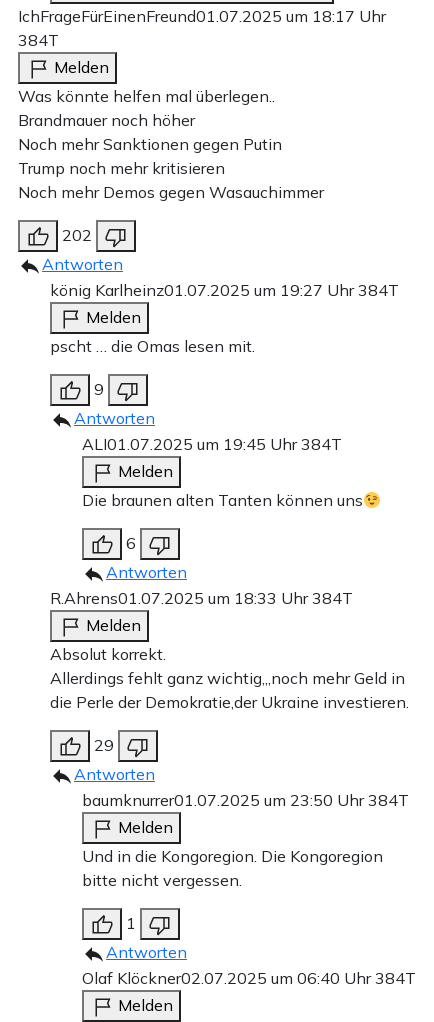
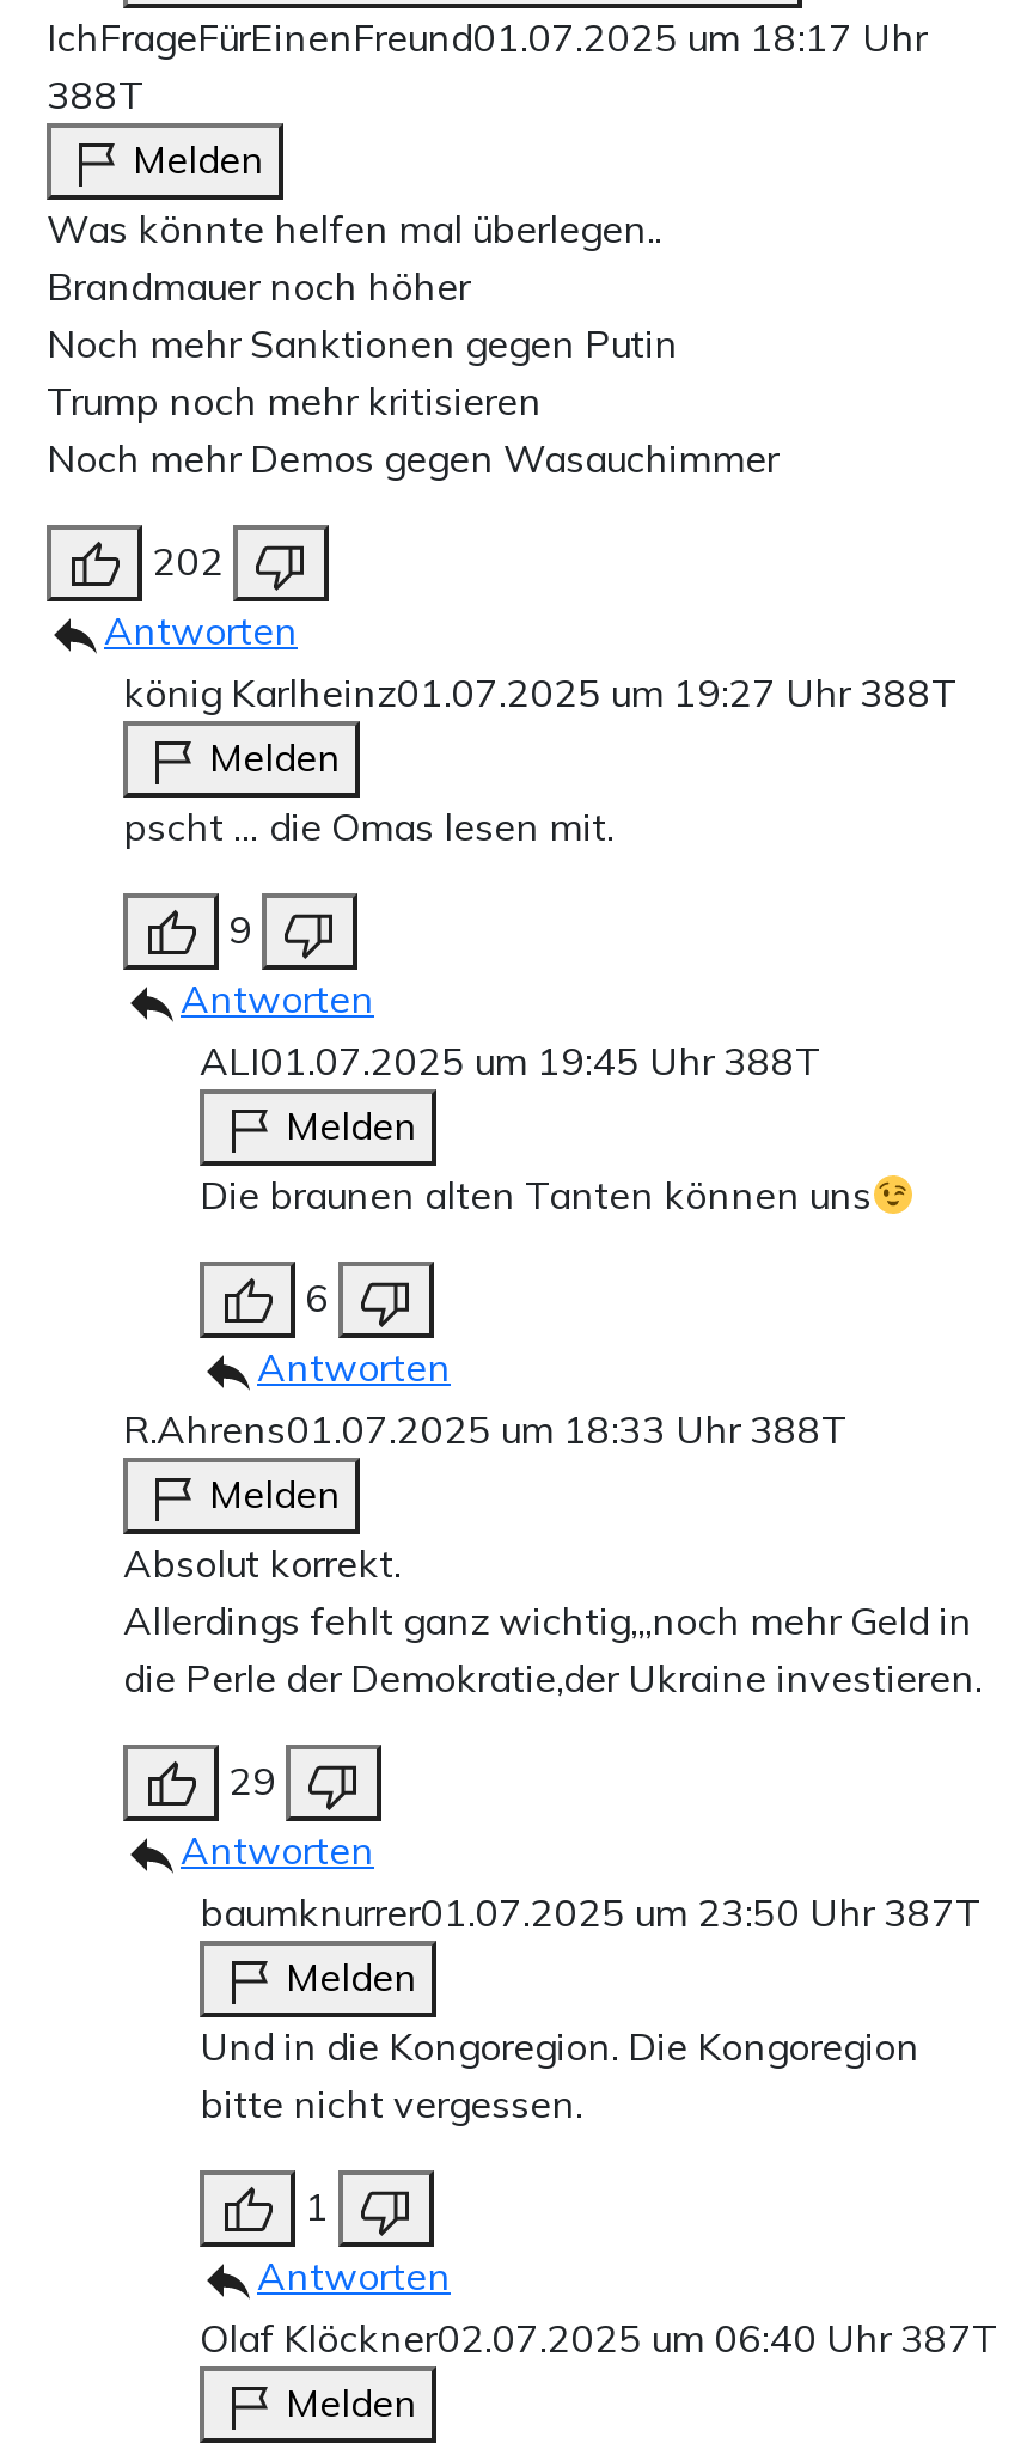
[18,30,59,50] 384T -> [47,71,145,119] 388T
[50,280,399,300] könig Karlheinz01.07.2025 um 19:27 Uhr 384T -> [123,669,958,717] könig Karlheinz01.07.2025 um 19:27 Uhr 388T
[82,434,342,454] ALI01.07.2025 um 19:45 Uhr 384T -> [200,1037,821,1085] ALI01.07.2025 um 19:45 Uhr 388T
[50,588,353,608] R.Ahrens01.07.2025 um 18:33 Uhr 384T -> [123,1405,848,1453] R.Ahrens01.07.2025 um 18:33 Uhr 388T
[82,790,409,810] baumknurrer01.07.2025 um 23:50 Uhr 384T -> [200,1888,982,1936] baumknurrer01.07.2025 um 23:50 Uhr 387T
[82,968,416,988] Olaf Klöckner02.07.2025 um 06:40 Uhr 384T -> [200,2314,998,2362] Olaf Klöckner02.07.2025 um 06:40 Uhr 387T

